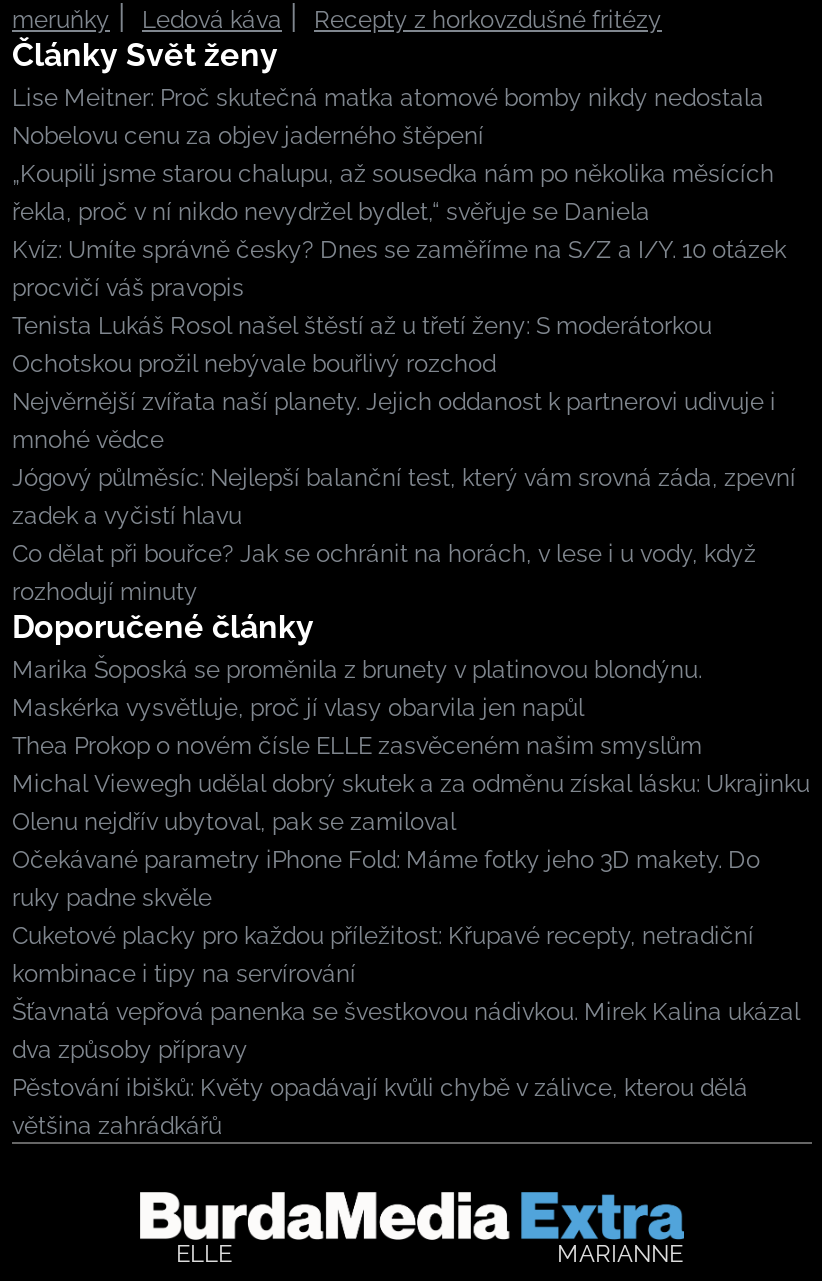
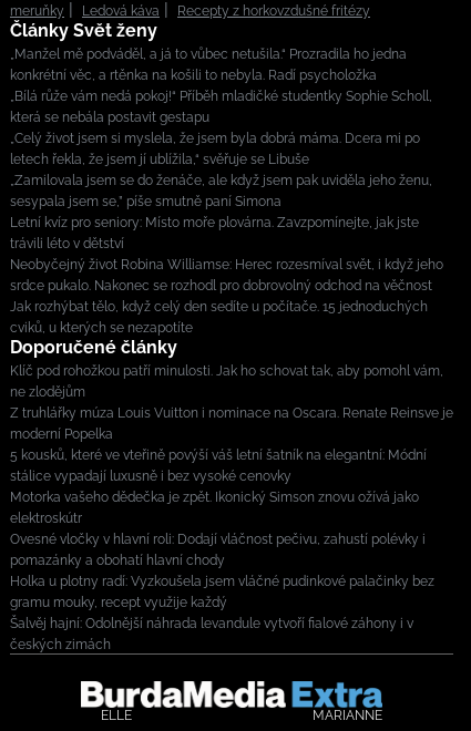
[12,84,796,606] Lise Meitner: Proč skutečná matka atomové bomby nikdy nedostala | Nobelovu cenu za objev jaderného štěpení | „Koupili jsme starou chalupu, až sousedka nám po několika měsících | řekla, proč v ní nikdo nevydržel bydlet,“ svěřuje se Daniela | Kvíz: Umíte správně česky? Dnes se zaměříme na S/Z a I/Y. 10 otázek | procvičí váš pravopis | Tenista Lukáš Rosol našel štěstí až u třetí ženy: S moderátorkou | Ochotskou prožil nebývale bouřlivý rozchod | Nejvěrnější zvířata naší planety. Jejich oddanost k partnerovi udivuje i | mnohé vědce | Jógový půlměsíc: Nejlepší balanční test, který vám srovná záda, zpevní | zadek a vyčistí hlavu | Co dělat při bouřce? Jak se ochránit na horách, v lese i u vody, když | rozhodují minuty -> [10,47,443,336] „Manžel mě podváděl, a já to vůbec netušila.“ Prozradila ho jedna | konkrétní věc, a rtěnka na košili to nebyla. Radí psycholožka | „Bílá růže vám nedá pokoj!“ Příběh mladičké studentky Sophie Scholl, | která se nebála postavit gestapu | „Celý život jsem si myslela, že jsem byla dobrá máma. Dcera mi po | letech řekla, že jsem jí ublížila,“ svěřuje se Libuše | „Zamilovala jsem se do ženáče, ale když jsem pak uviděla jeho ženu, | sesypala jsem se,” píše smutně paní Simona | Letní kvíz pro seniory: Místo moře plovárna. Zavzpomínejte, jak jste | trávili léto v dětství | Neobyčejný život Robina Williamse: Herec rozesmíval svět, i když jeho | srdce pukalo. Nakonec se rozhodl pro dobrovolný odchod na věčnost | Jak rozhýbat tělo, když celý den sedíte u počítače. 15 jednoduchých | cviků, u kterých se nezapotíte
[12,656,810,1140] Marika Šoposká se proměnila z brunety v platinovou blondýnu. | Maskérka vysvětluje, proč jí vlasy obarvila jen napůl | Thea Prokop o novém čísle ELLE zasvěceném našim smyslům | Michal Viewegh udělal dobrý skutek a za odměnu získal lásku: Ukrajinku | Olenu nejdřív ubytoval, pak se zamiloval | Očekávané parametry iPhone Fold: Máme fotky jeho 3D makety. Do | ruky padne skvěle | Cuketové placky pro každou příležitost: Křupavé recepty, netradiční | kombinace i tipy na servírování | Šťavnatá vepřová panenka se švestkovou nádivkou. Mirek Kalina ukázal | dva způsoby přípravy | Pěstování ibišků: Květy opadávají kvůli chybě v zálivce, kterou dělá | většina zahrádkářů -> [10,363,453,652] Klíč pod rohožkou patří minulosti. Jak ho schovat tak, aby pomohl vám, | ne zlodějům | Z truhlářky múza Louis Vuitton i nominace na Oscara. Renate Reinsve je | moderní Popelka | 5 kousků, které ve vteřině povýší váš letní šatník na elegantní: Módní | stálice vypadají luxusně i bez vysoké cenovky | Motorka vašeho dědečka je zpět. Ikonický Simson znovu ožívá jako | elektroskútr | Ovesné vločky v hlavní roli: Dodají vláčnost pečivu, zahustí polévky i | pomazánky a obohatí hlavní chody | Holka u plotny radí: Vyzkoušela jsem vláčné pudinkové palačinky bez | gramu mouky, recept využije každý | Šalvěj hajní: Odolnější náhrada levandule vytvoří fialové záhony i v | českých zimách

